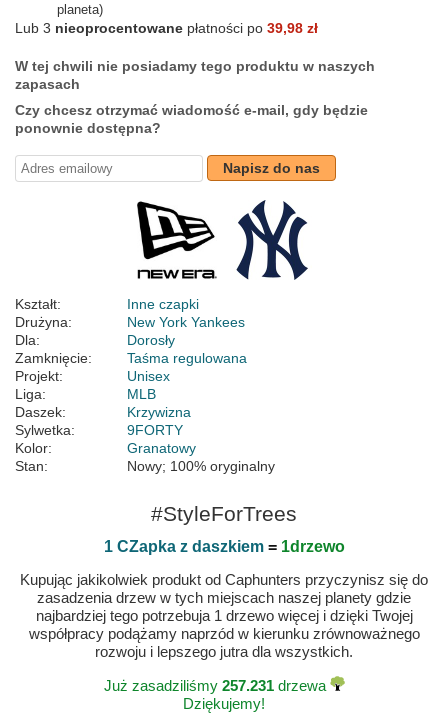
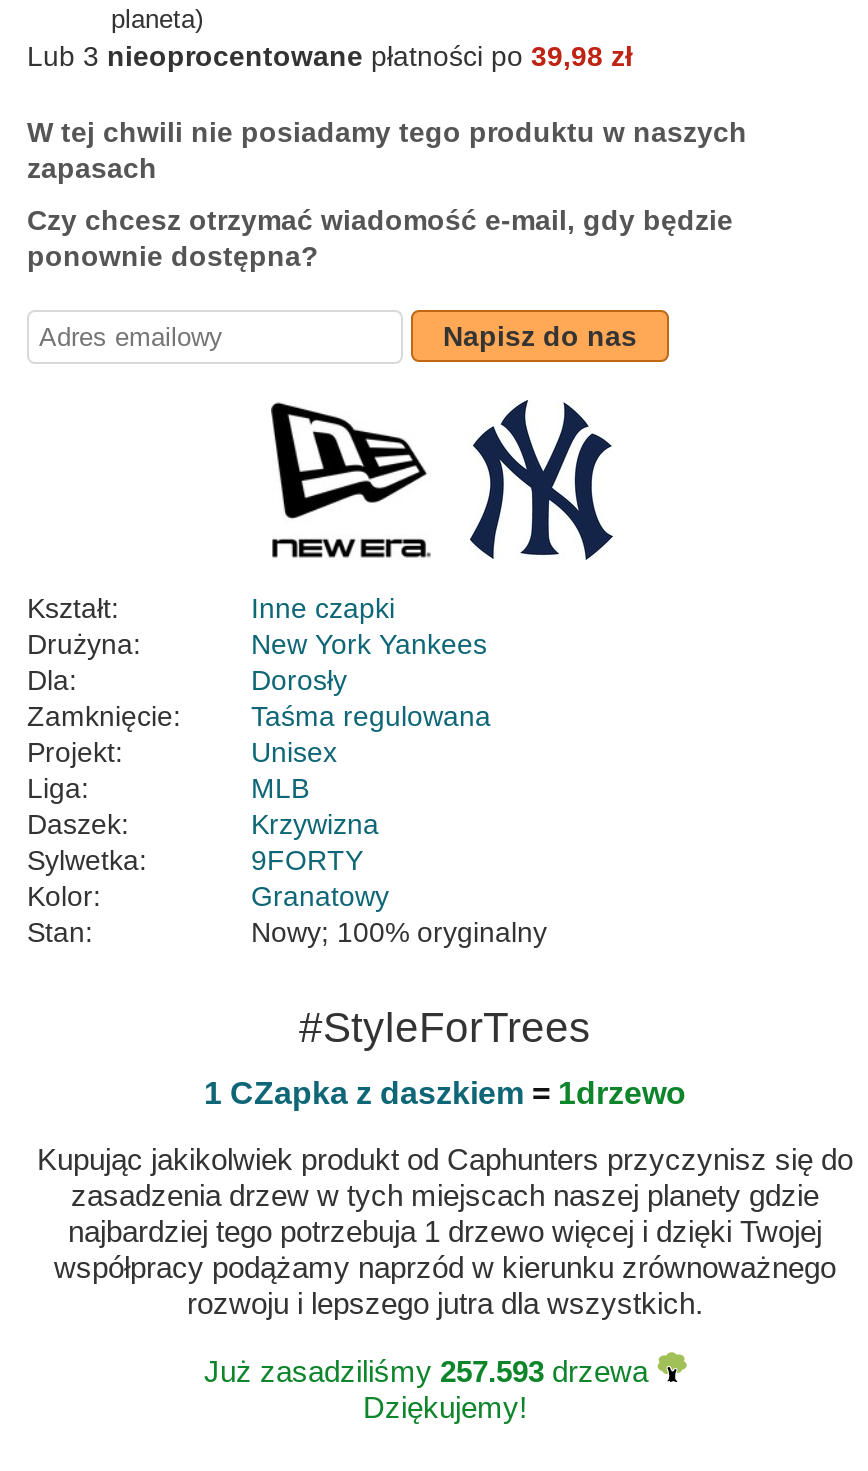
[103,677,329,694] Już zasadziliśmy 257.231 drzewa -> [204,1355,656,1389] Już zasadziliśmy 257.593 drzewa

